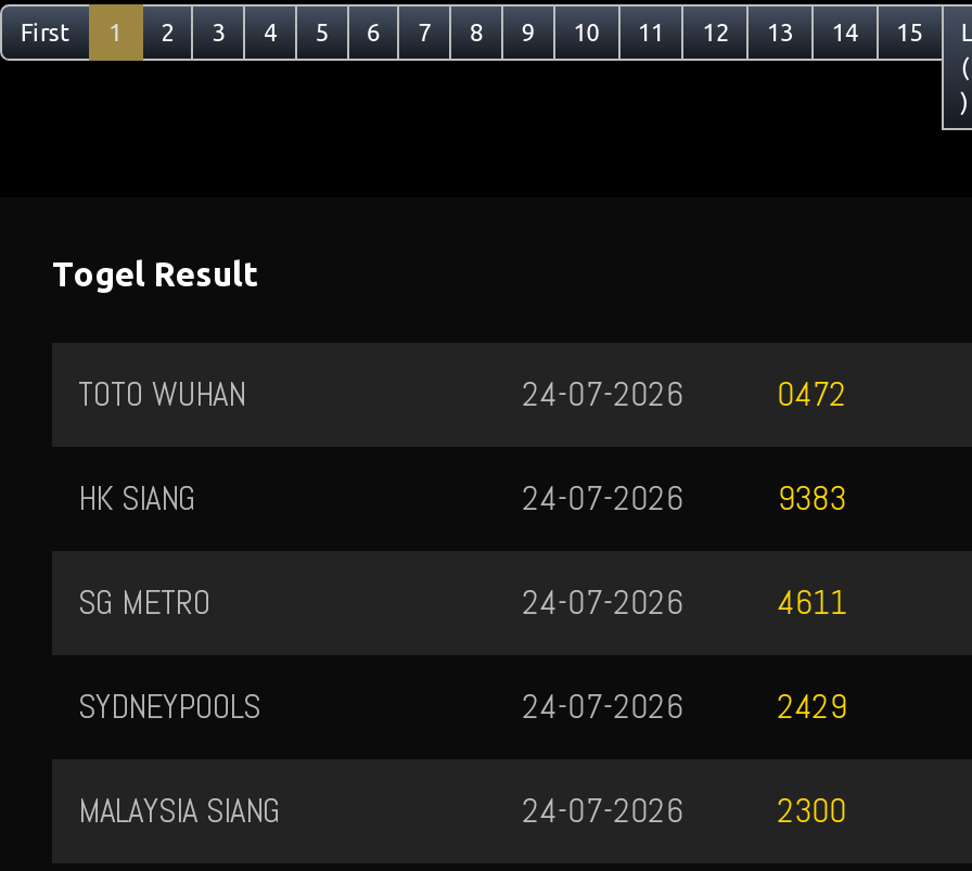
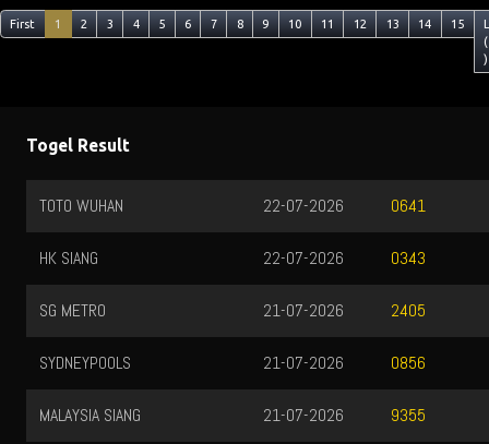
[522,373,683,416] 24-07-2026 -> [263,195,344,217] 22-07-2026
[777,374,847,417] 0472 -> [391,196,426,218] 0641
[522,477,683,520] 24-07-2026 -> [263,248,344,269] 22-07-2026
[777,478,847,522] 9383 -> [391,248,426,270] 0343
[522,581,683,625] 24-07-2026 -> [263,300,344,322] 21-07-2026
[777,582,847,626] 4611 -> [391,300,426,322] 2405
[522,685,683,729] 24-07-2026 -> [263,352,344,374] 21-07-2026
[777,686,847,730] 2429 -> [391,353,426,375] 0856
[522,789,683,833] 24-07-2026 -> [263,405,344,426] 21-07-2026
[777,791,847,834] 2300 -> [391,405,426,427] 9355

